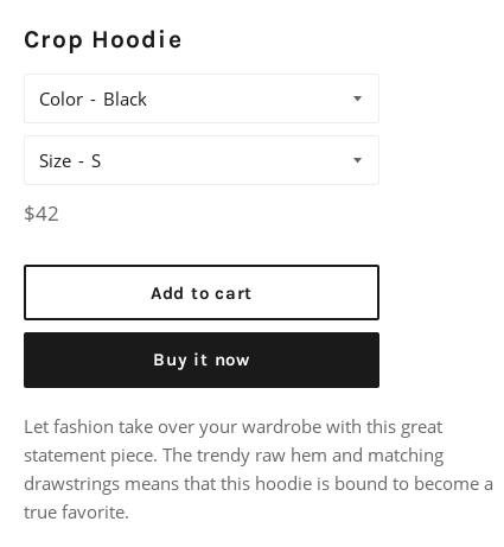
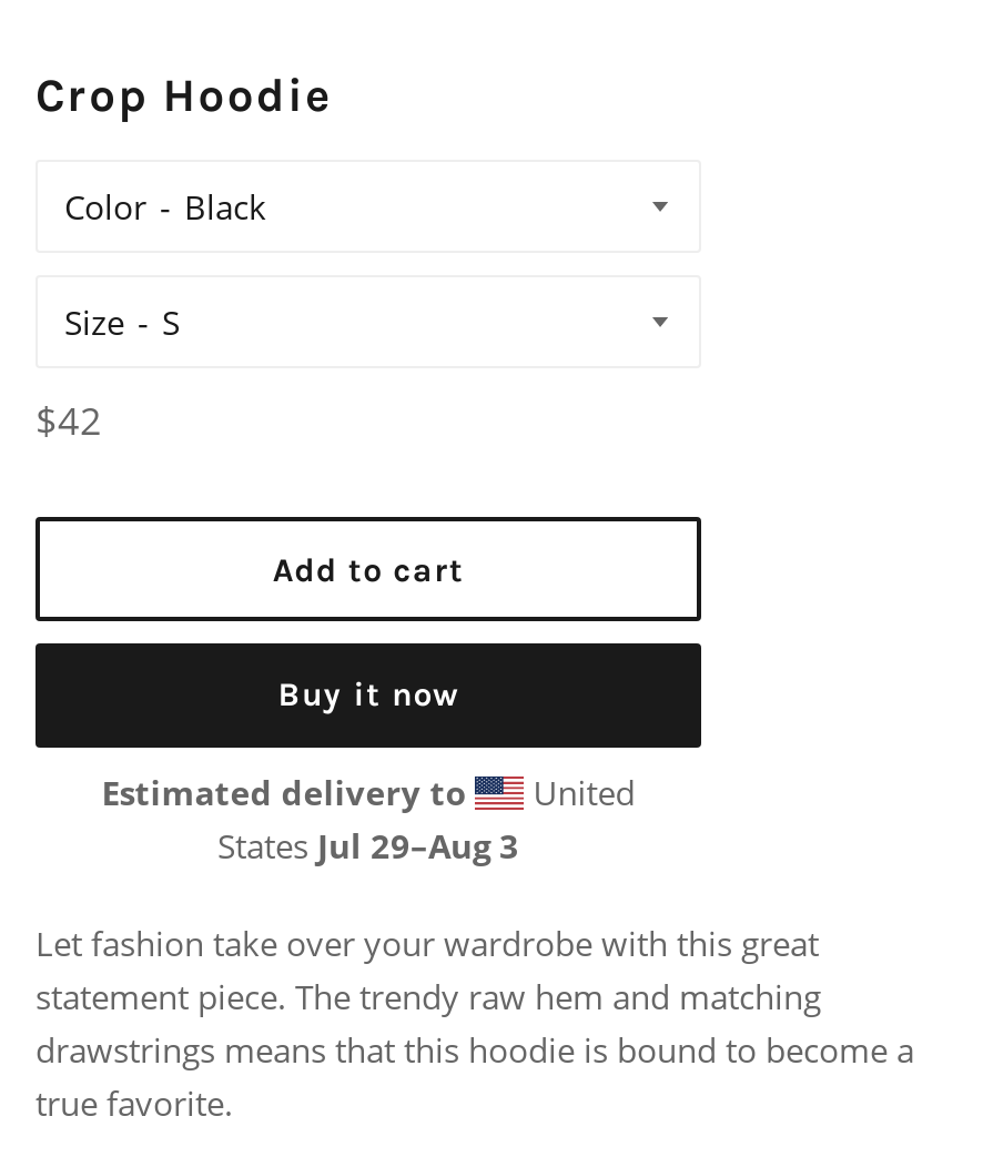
none -> [102,770,635,867] Estimated delivery to | United | States Jul 29–Aug 3

